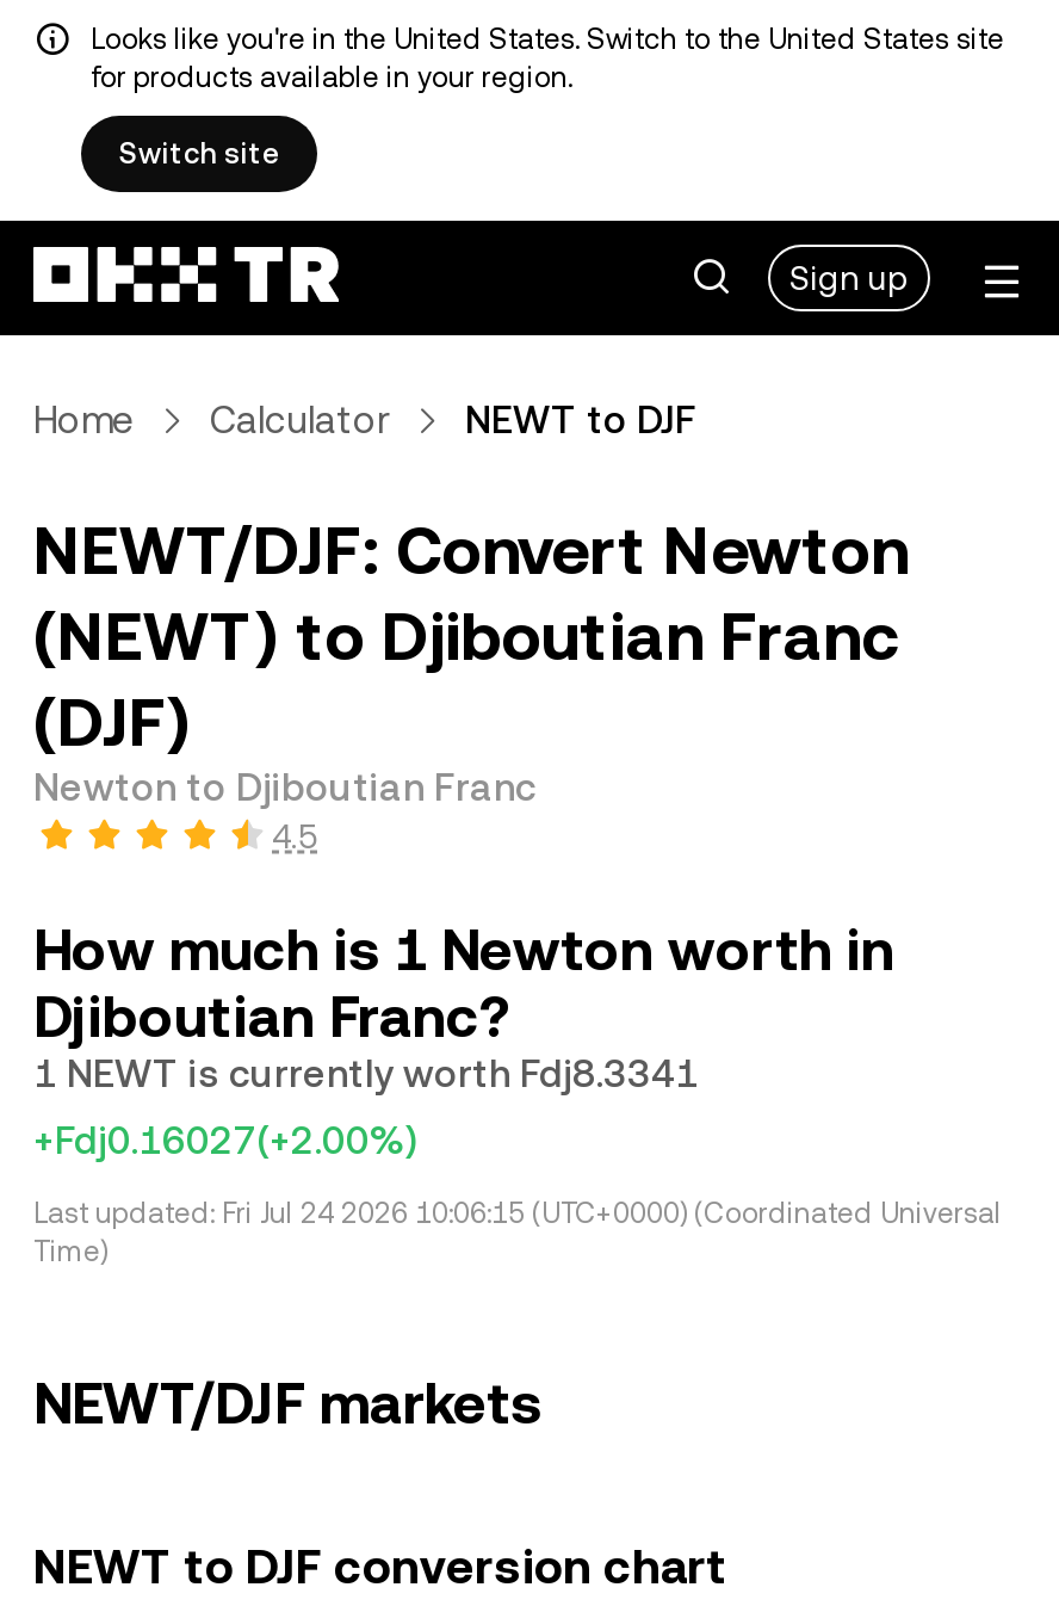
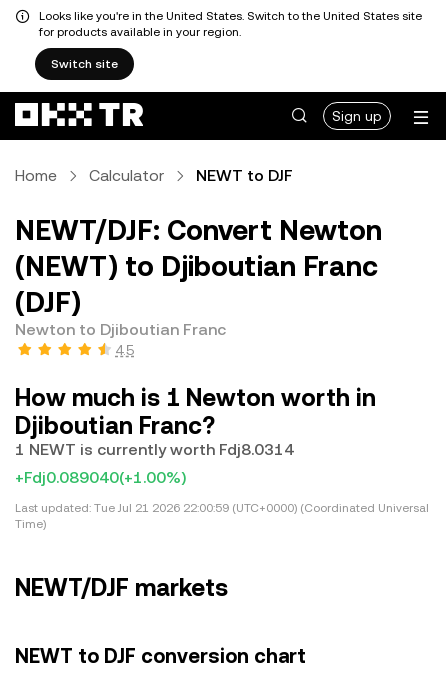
[33,1051,699,1097] 1 NEWT is currently worth Fdj8.3341 -> [15,440,294,459] 1 NEWT is currently worth Fdj8.0314
[33,1118,417,1163] +Fdj0.16027(+2.00%) -> [15,468,186,487] +Fdj0.089040(+1.00%)
[33,1197,1002,1230] Last updated: Fri Jul 24 2026 10:06:15 (UTC+0000) (Coordinated Universal -> [15,501,429,515] Last updated: Tue Jul 21 2026 22:00:59 (UTC+0000) (Coordinated Universal

